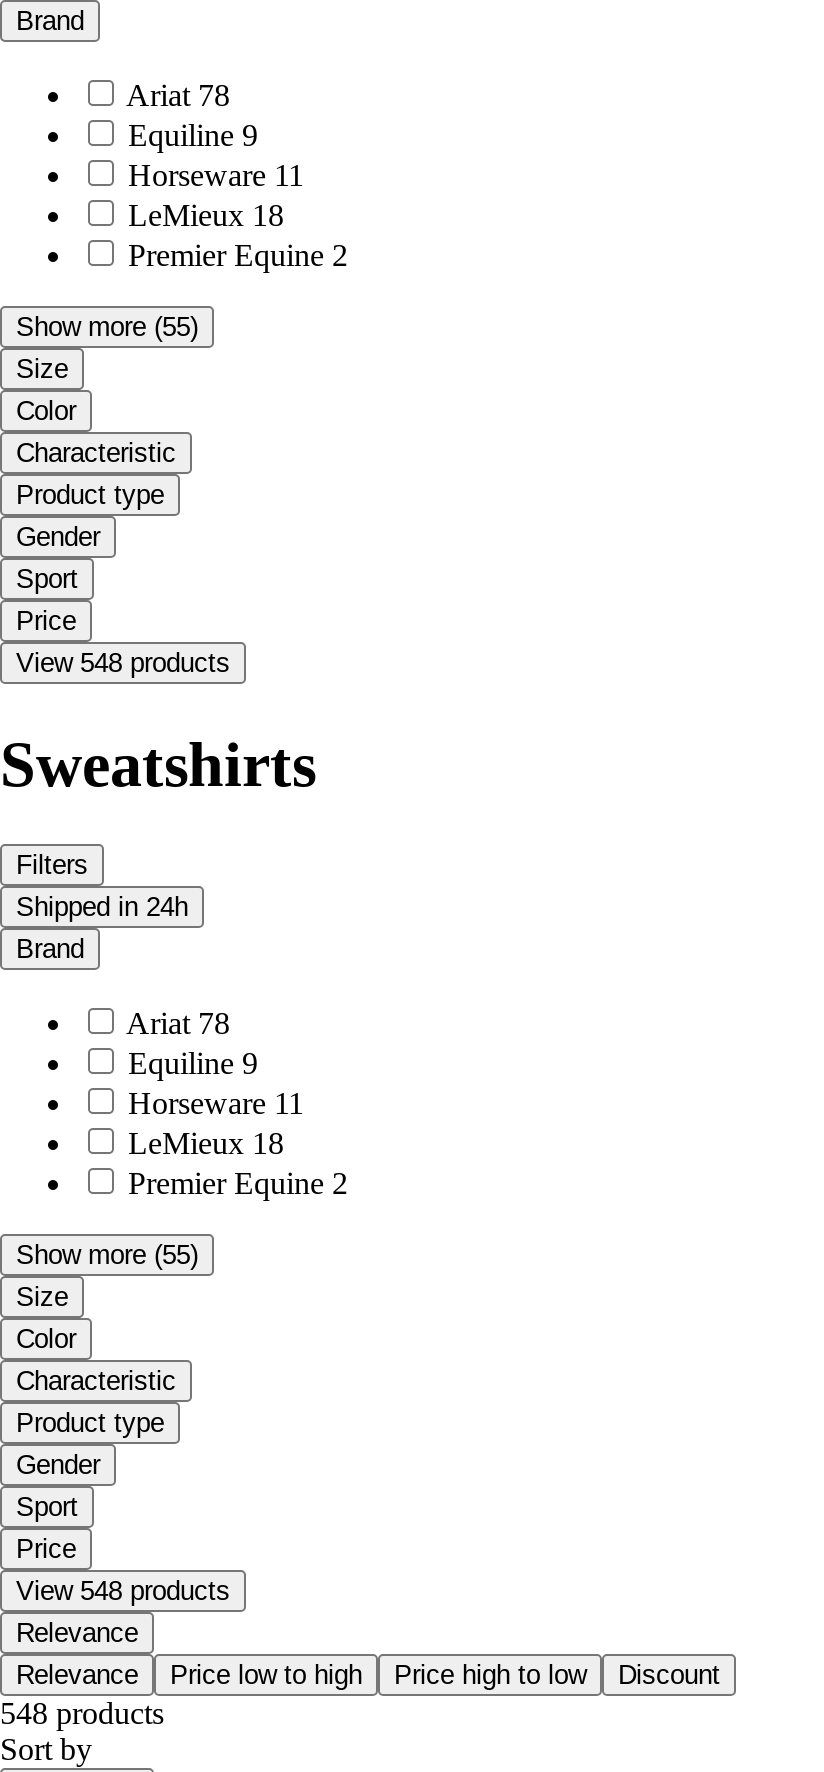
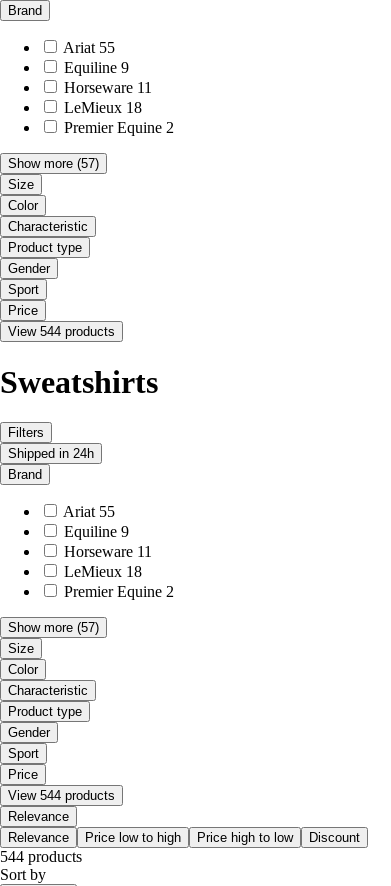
[126,78,230,112] Ariat 78 -> [63,39,115,56] Ariat 55
[16,312,198,342] Show more (55) -> [8,156,99,171] Show more (57)
[16,648,230,678] View 548 products -> [8,324,115,339] View 544 products
[126,1006,230,1040] Ariat 78 -> [63,503,115,520] Ariat 55
[16,1240,198,1270] Show more (55) -> [8,620,99,635] Show more (57)
[16,1576,230,1606] View 548 products -> [8,788,115,803] View 544 products
[0,1696,164,1730] 548 products -> [0,848,82,865] 544 products

